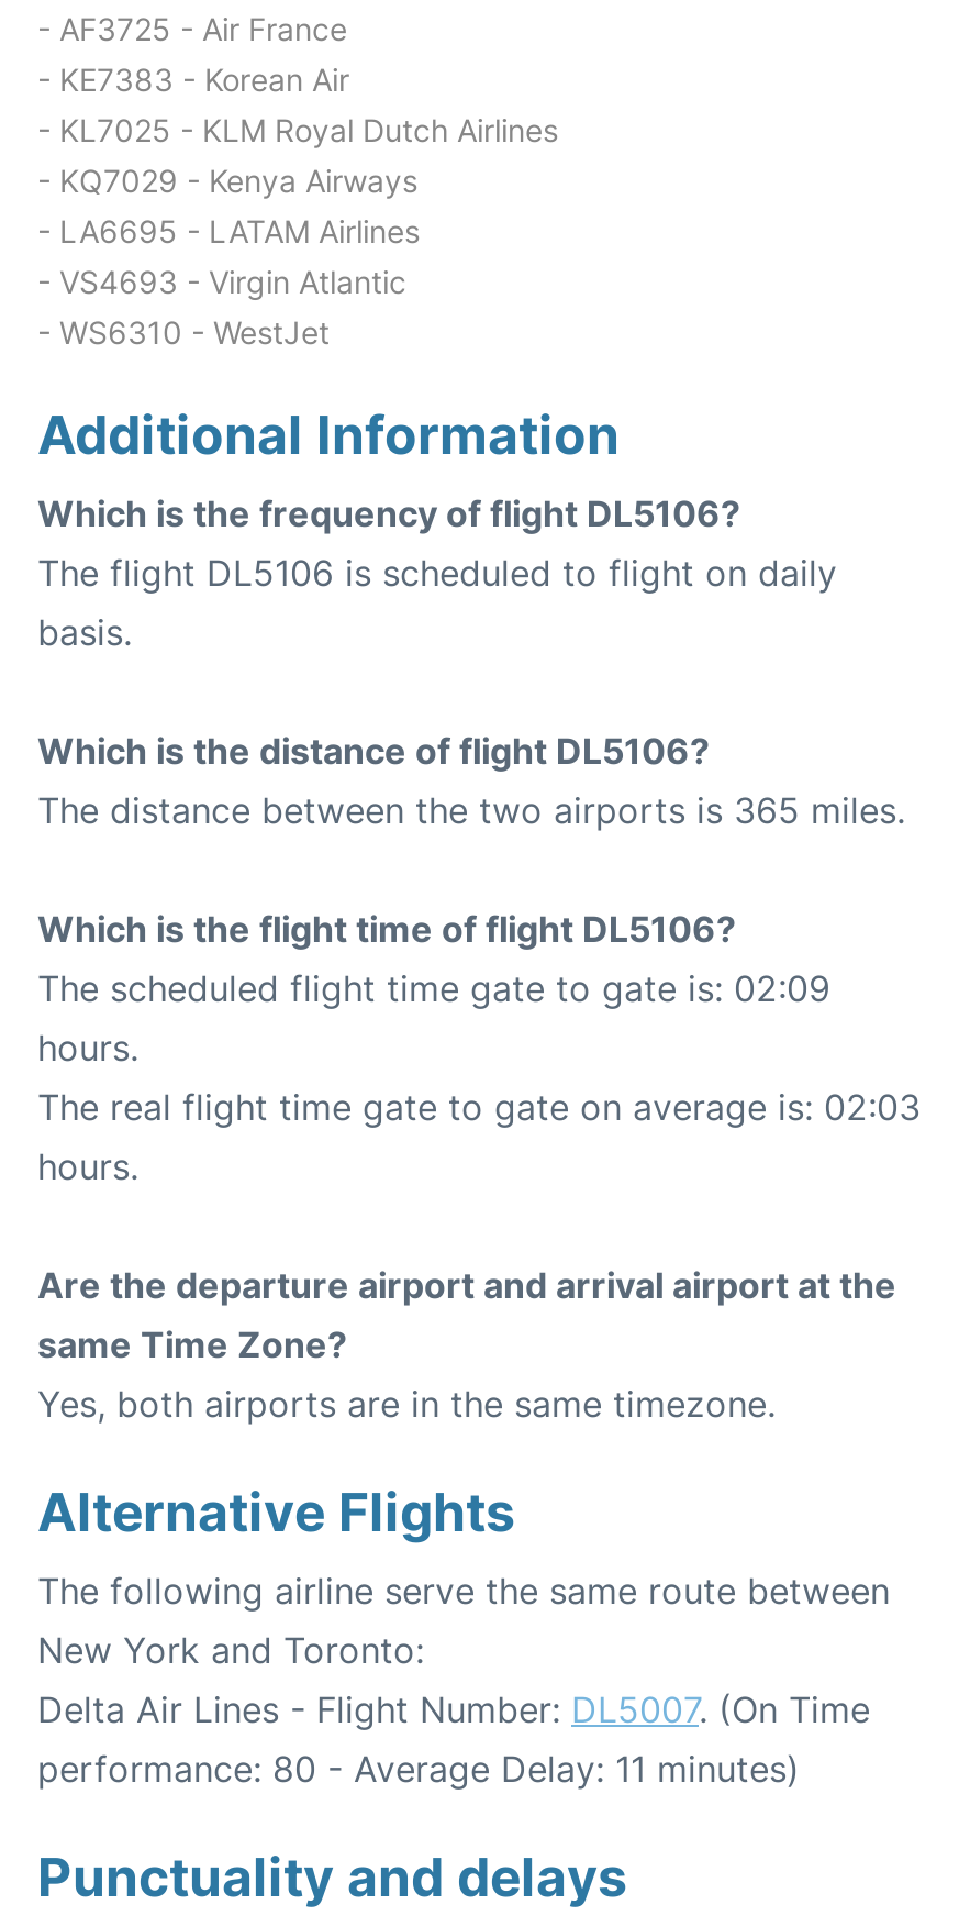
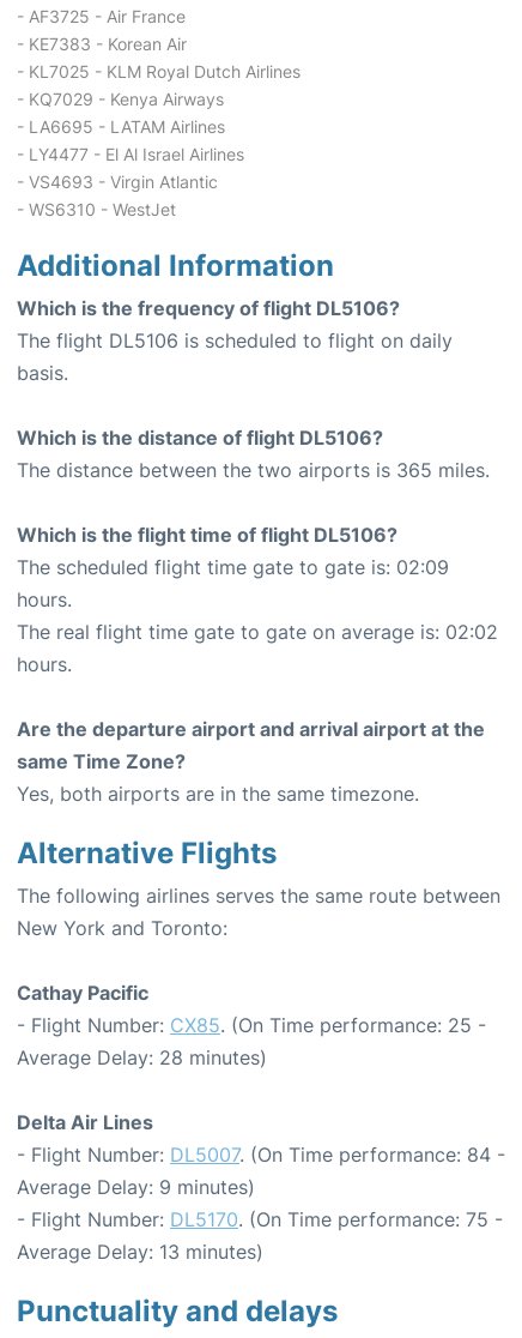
none -> [17,144,244,164] - LY4477 - El Al Israel Airlines
[37,1085,921,1129] The real flight time gate to gate on average is: 02:03 -> [17,620,498,644] The real flight time gate to gate on average is: 02:02
[37,1569,890,1613] The following airline serve the same route between -> [17,884,500,908] The following airlines serves the same route between
[37,1687,870,1791] Delta Air Lines - Flight Number: DL5007. (On Time | performance: 80 - Average Delay: 11 minutes) -> [17,981,505,1264] Cathay Pacific | - Flight Number: CX85. (On Time performance: 25 - | Average Delay: 28 minutes) | Delta Air Lines | - Flight Number: DL5007. (On Time performance: 84 - | Average Delay: 9 minutes) | - Flight Number: DL5170. (On Time performance: 75 - | Average Delay: 13 minutes)

